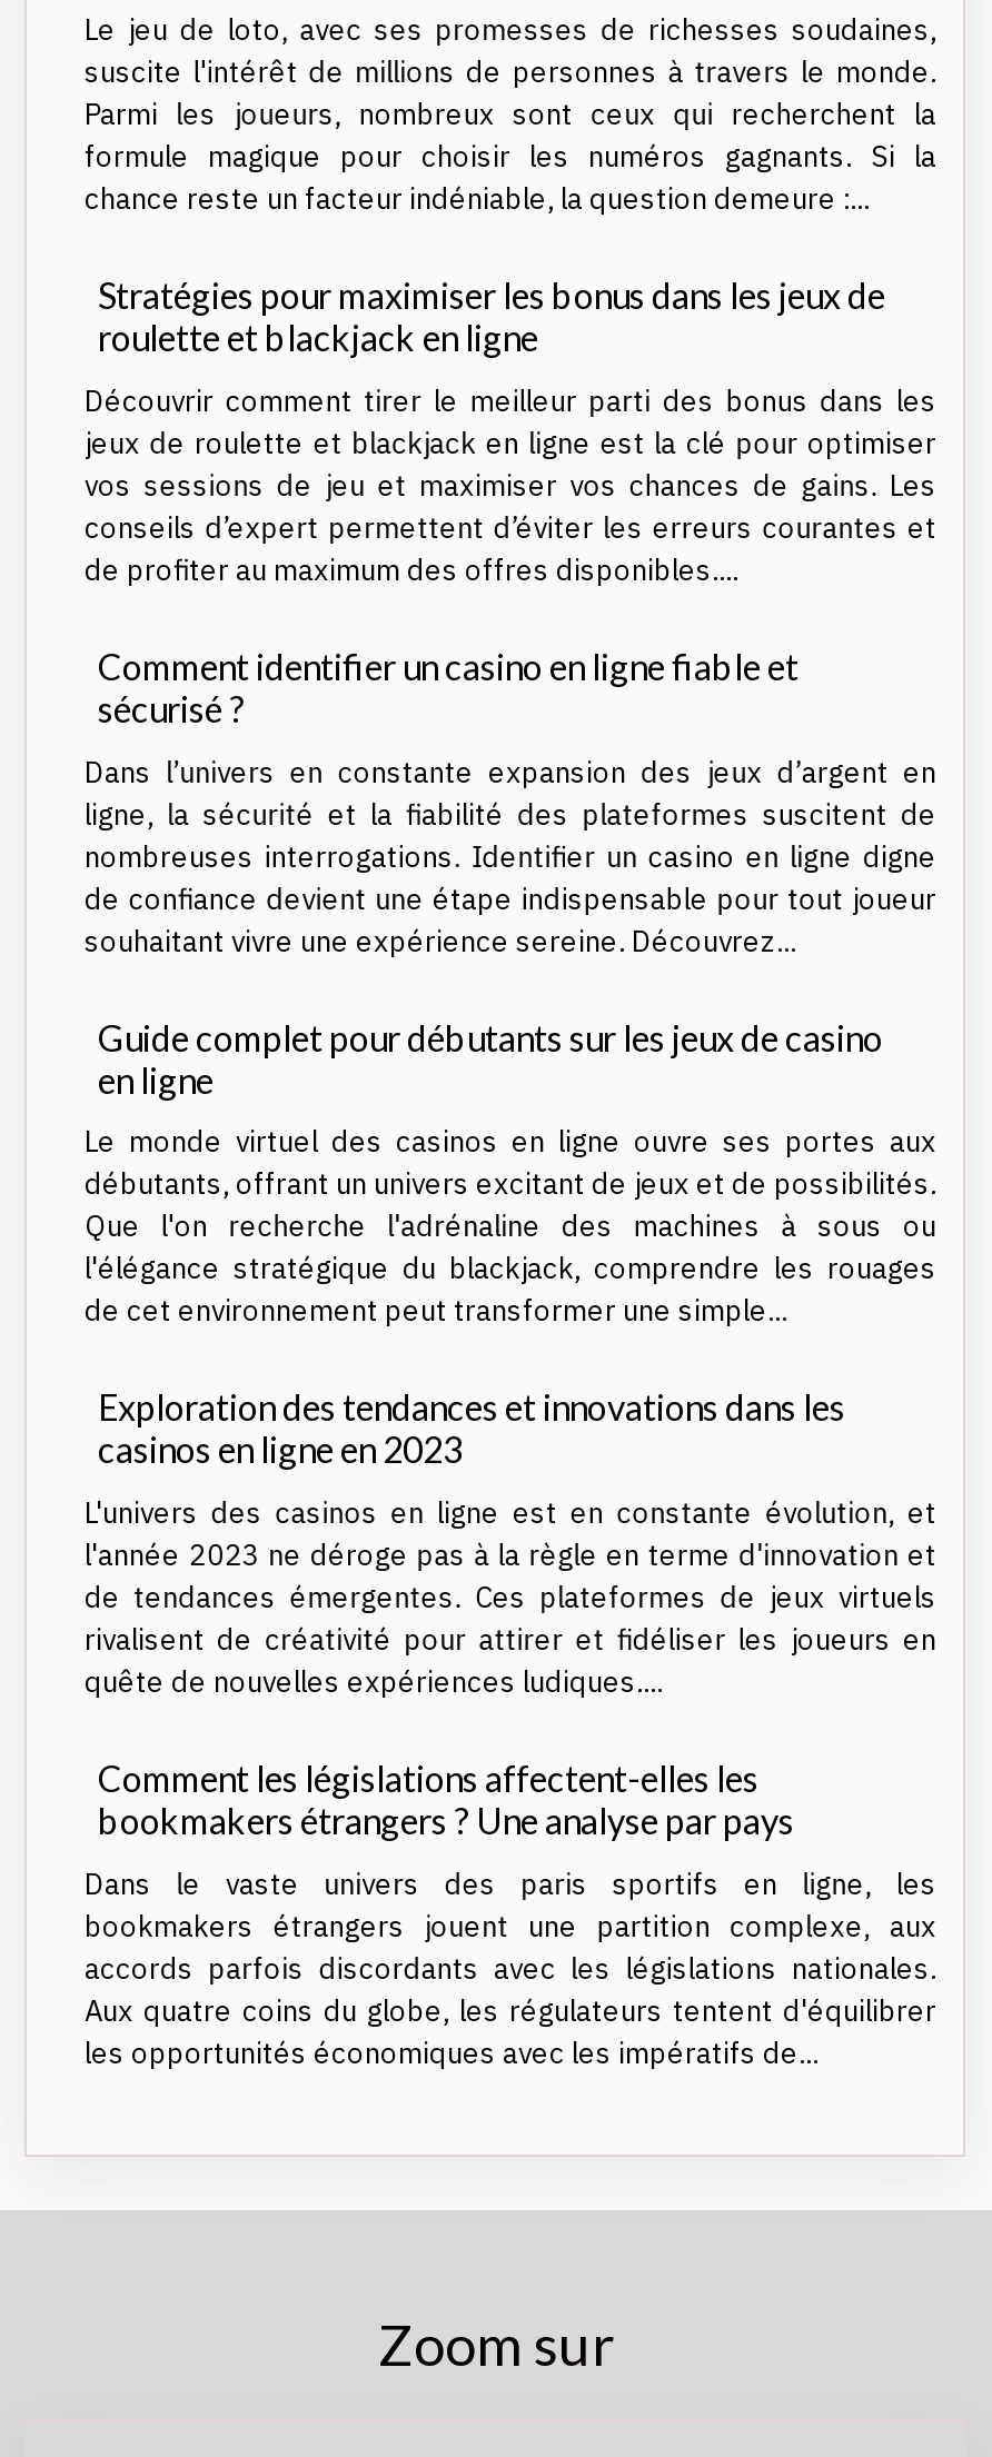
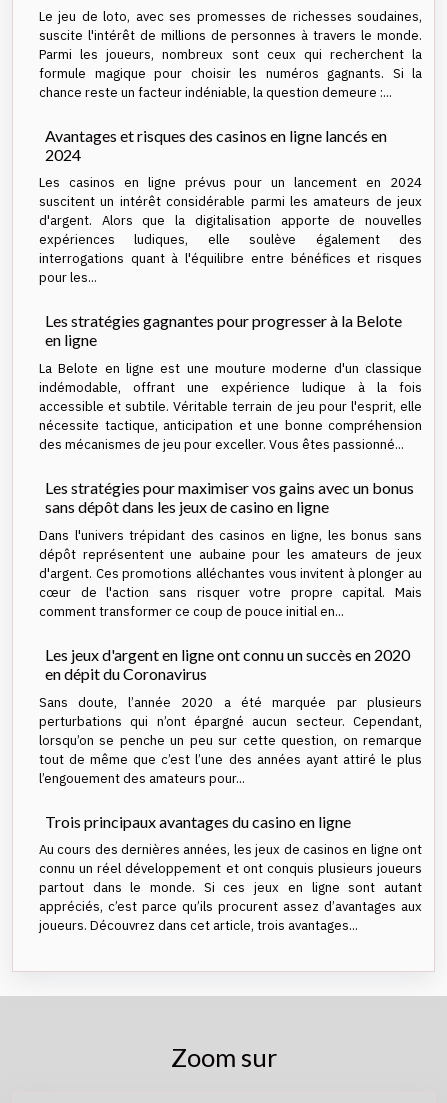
[85,274,936,1058] Stratégies pour maximiser les bonus dans les jeux de | roulette et blackjack en ligne | Découvrir comment tirer le meilleur parti des bonus dans les | jeux de roulette et blackjack en ligne est la clé pour optimiser | vos sessions de jeu et maximiser vos chances de gains. Les | conseils d’expert permettent d’éviter les erreurs courantes et | de profiter au maximum des offres disponibles.... | Comment identifier un casino en ligne fiable et | sécurisé ? | Dans l’univers en constante expansion des jeux d’argent en | ligne, la sécurité et la fiabilité des plateformes suscitent de | nombreuses interrogations. Identifier un casino en ligne digne | de confiance devient une étape indispensable pour tout joueur | souhaitant vivre une expérience sereine. Découvrez... | Guide complet pour débutants sur les jeux de casino -> [39,126,422,330] Avantages et risques des casinos en ligne lancés en | 2024 | Les casinos en ligne prévus pour un lancement en 2024 | suscitent un intérêt considérable parmi les amateurs de jeux | d'argent. Alors que la digitalisation apporte de nouvelles | expériences ludiques, elle soulève également des | interrogations quant à l'équilibre entre bénéfices et risques | pour les... | Les stratégies gagnantes pour progresser à la Belote
moved [98,1058,214,1100] -> [45,330,97,349]: en ligne
[85,1124,936,2072] Le monde virtuel des casinos en ligne ouvre ses portes aux | débutants, offrant un univers excitant de jeux et de possibilités. | Que l'on recherche l'adrénaline des machines à sous ou | l'élégance stratégique du blackjack, comprendre les rouages | de cet environnement peut transformer une simple... | Exploration des tendances et innovations dans les | casinos en ligne en 2023 | L'univers des casinos en ligne est en constante évolution, et | l'année 2023 ne déroge pas à la règle en terme d'innovation et | de tendances émergentes. Ces plateformes de jeux virtuels | rivalisent de créativité pour attirer et fidéliser les joueurs en | quête de nouvelles expériences ludiques.... | Comment les législations affectent-elles les | bookmakers étrangers ? Une analyse par pays | Dans le vaste univers des paris sportifs en ligne, les | bookmakers étrangers jouent une partition complexe, aux | accords parfois discordants avec les législations nationales. | Aux quatre coins du globe, les régulateurs tentent d'équilibrer | les opportunités économiques avec les impératifs de... -> [39,360,422,934] La Belote en ligne est une mouture moderne d'un classique | indémodable, offrant une expérience ludique à la fois | accessible et subtile. Véritable terrain de jeu pour l'esprit, elle | nécessite tactique, anticipation et une bonne compréhension | des mécanismes de jeu pour exceller. Vous êtes passionné... | Les stratégies pour maximiser vos gains avec un bonus | sans dépôt dans les jeux de casino en ligne | Dans l'univers trépidant des casinos en ligne, les bonus sans | dépôt représentent une aubaine pour les amateurs de jeux | d'argent. Ces promotions alléchantes vous invitent à plonger au | cœur de l'action sans risquer votre propre capital. Mais | comment transformer ce coup de pouce initial en... | Les jeux d'argent en ligne ont connu un succès en 2020 | en dépit du Coronavirus | Sans doute, l’année 2020 a été marquée par plusieurs | perturbations qui n’ont épargné aucun secteur. Cependant, | lorsqu’on se penche un peu sur cette question, on remarque | tout de même que c’est l’une des années ayant attiré le plus | l’engouement des amateurs pour... | Trois principaux avantages du casino en ligne | Au cours des dernières années, les jeux de casinos en ligne ont | connu un réel développement et ont conquis plusieurs joueurs | partout dans le monde. Si ces jeux en ligne sont autant | appréciés, c’est parce qu’ils procurent assez d’avantages aux | joueurs. Découvrez dans cet article, trois avantages...

